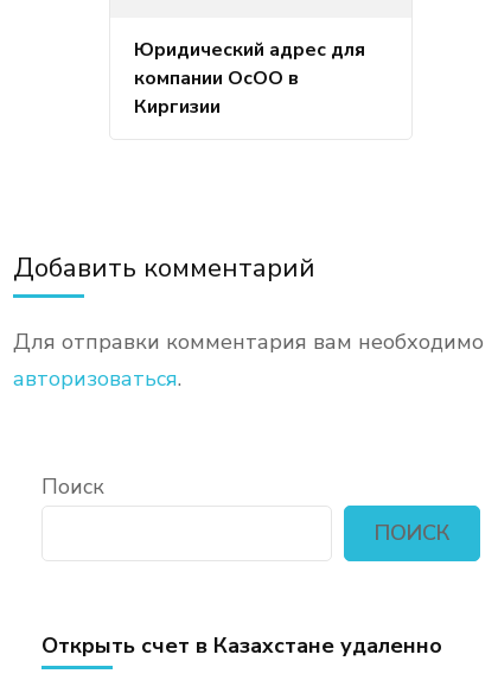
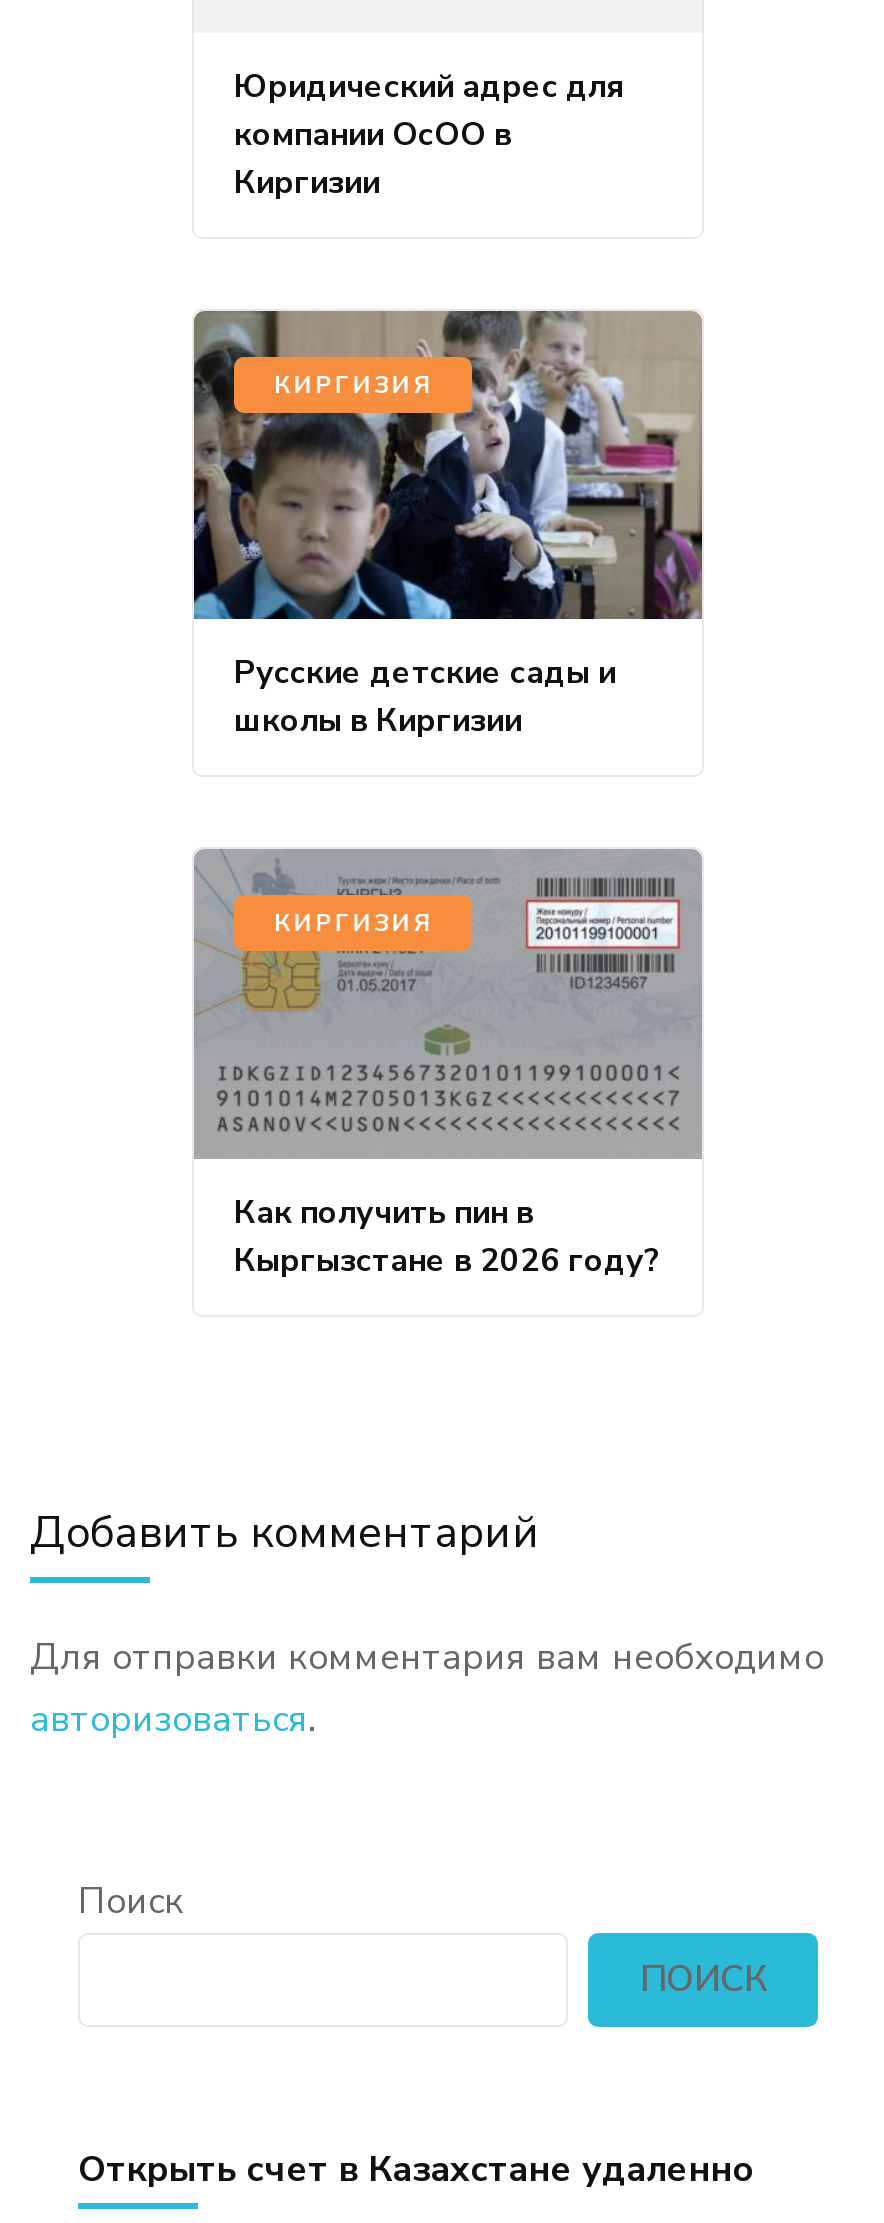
none -> [192,308,704,622] [image] | КИРГИЗИЯ
none -> [192,848,702,1160] [image] | КИРГИЗИЯ
none -> [234,652,616,744] Русские детские сады и | школы в Киргизии
none -> [234,1191,660,1283] Как получить пин в | Кыргызстане в 2026 году?

